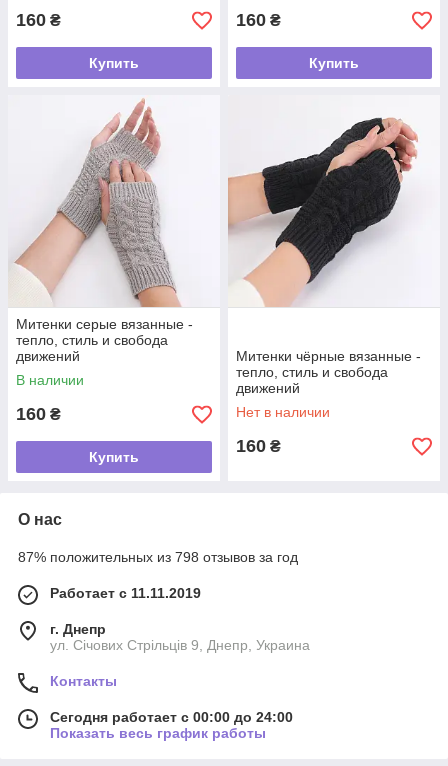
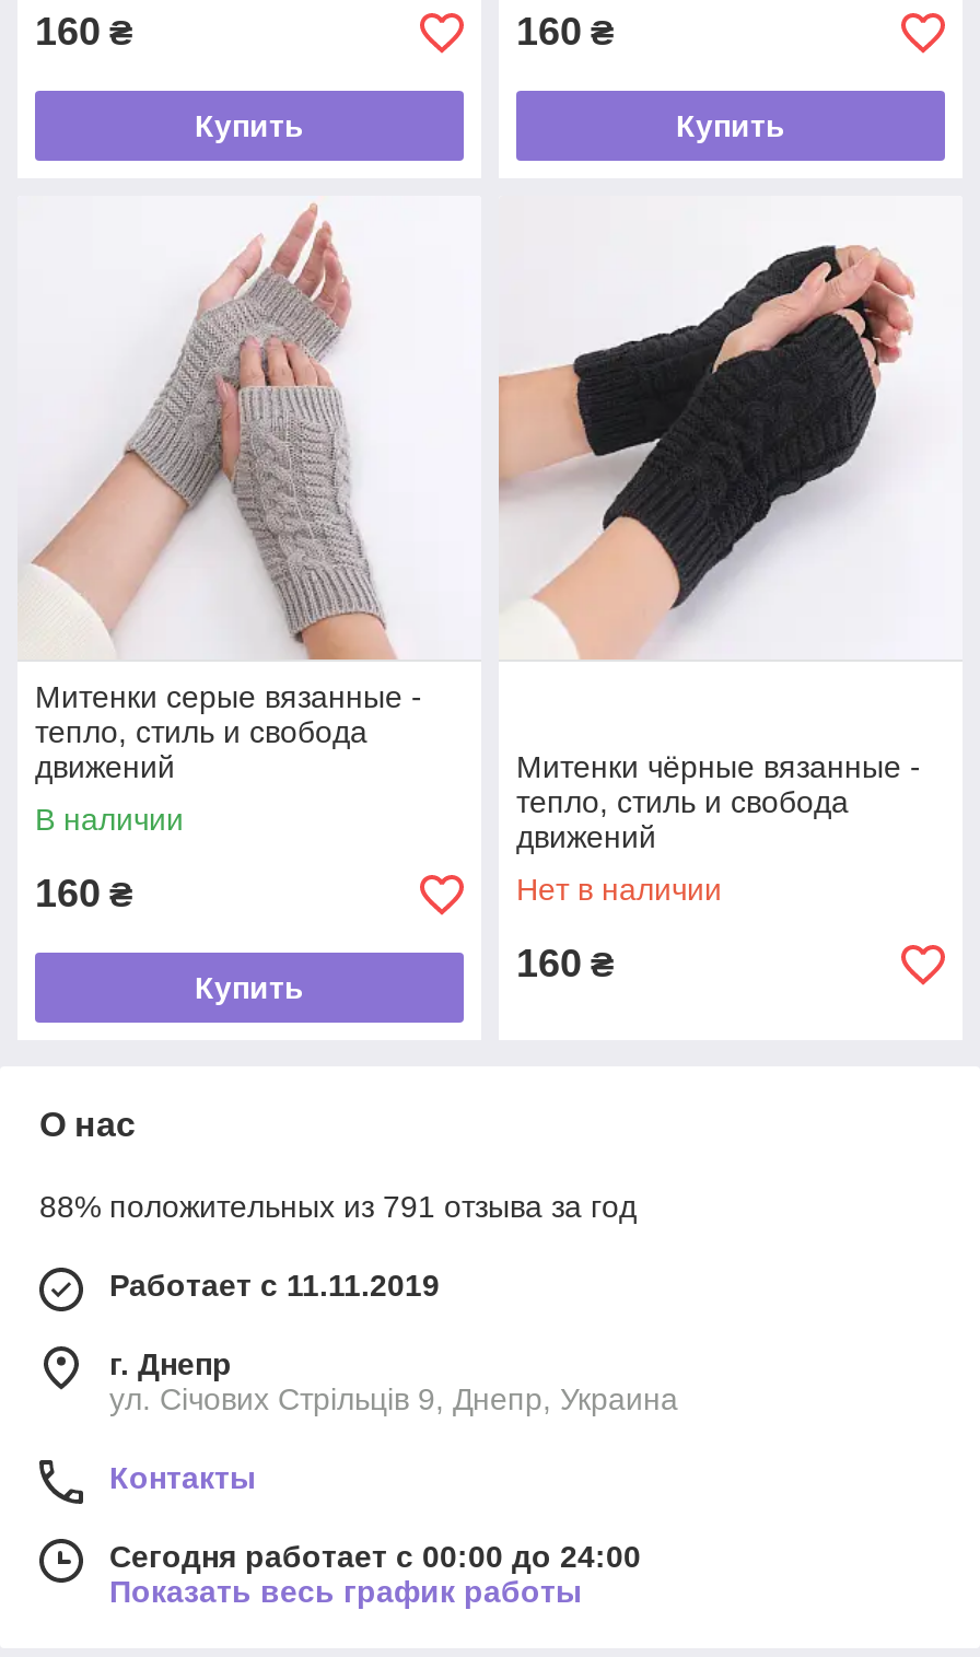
[18,549,298,565] 87% положительных из 798 отзывов за год -> [39,1189,637,1224] 88% положительных из 791 отзыва за год

